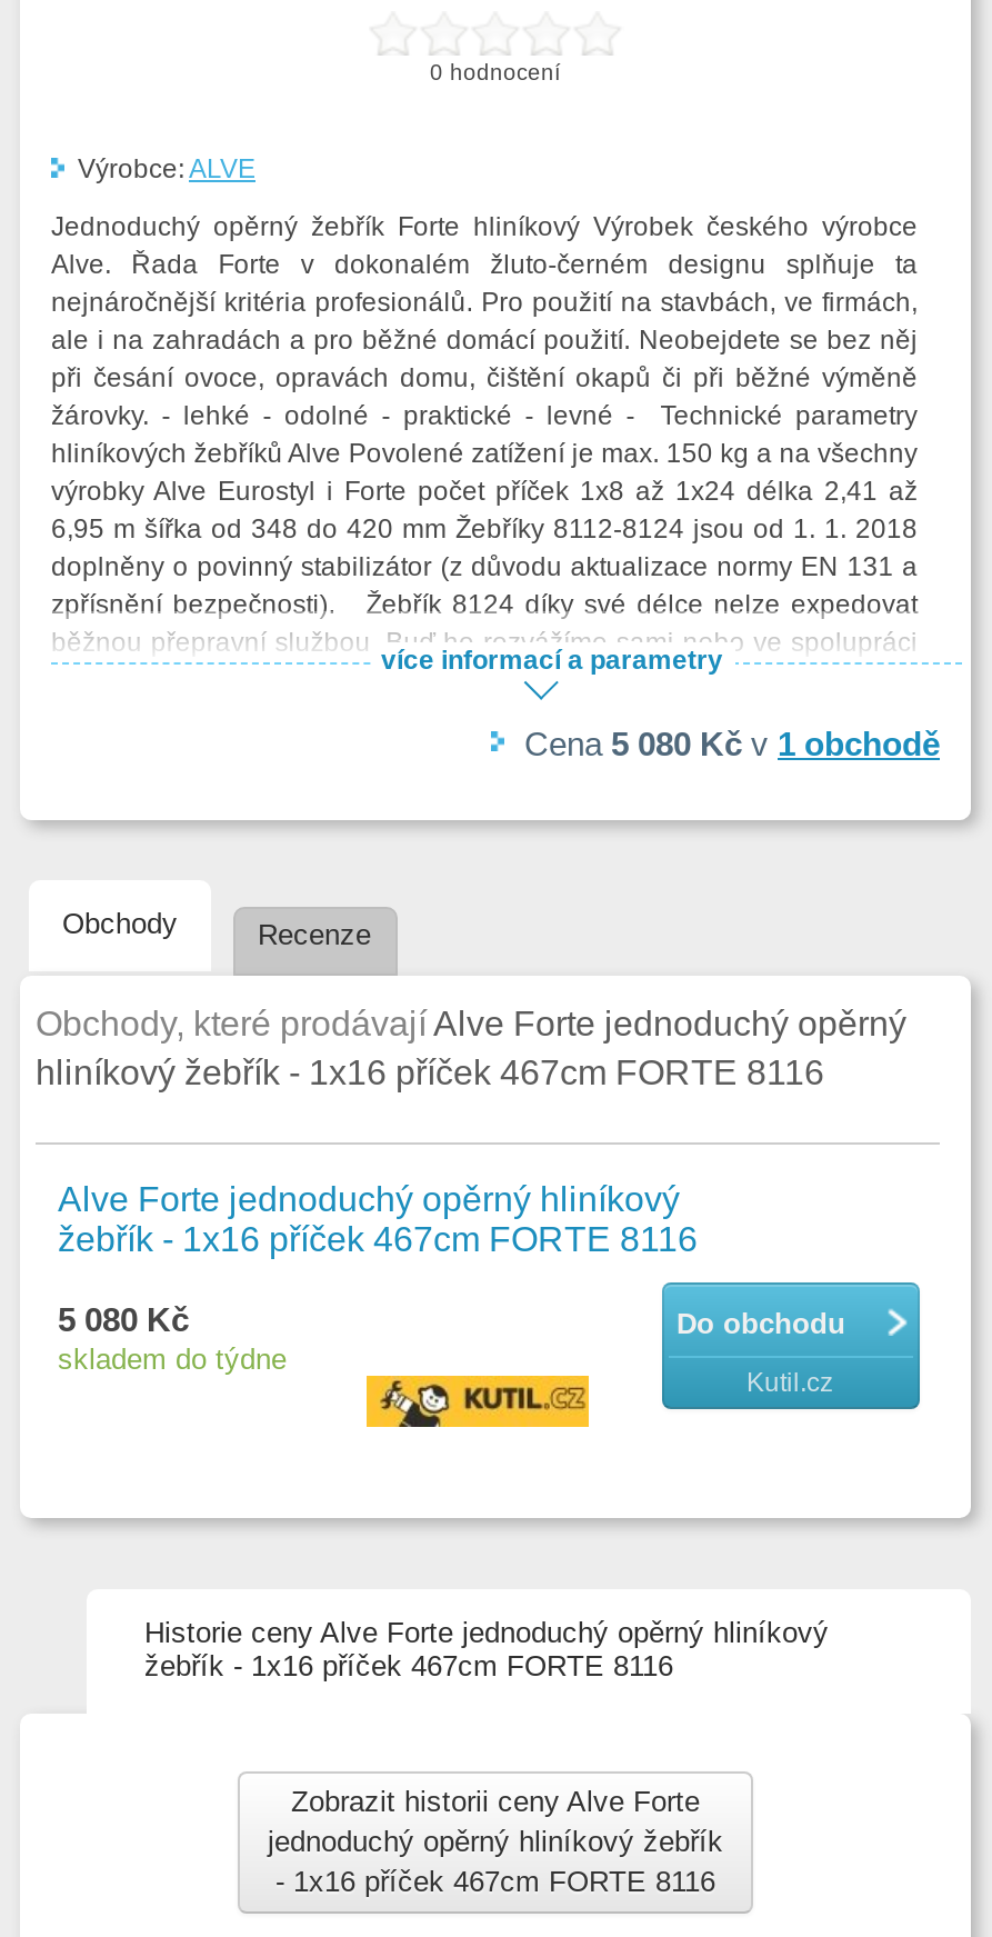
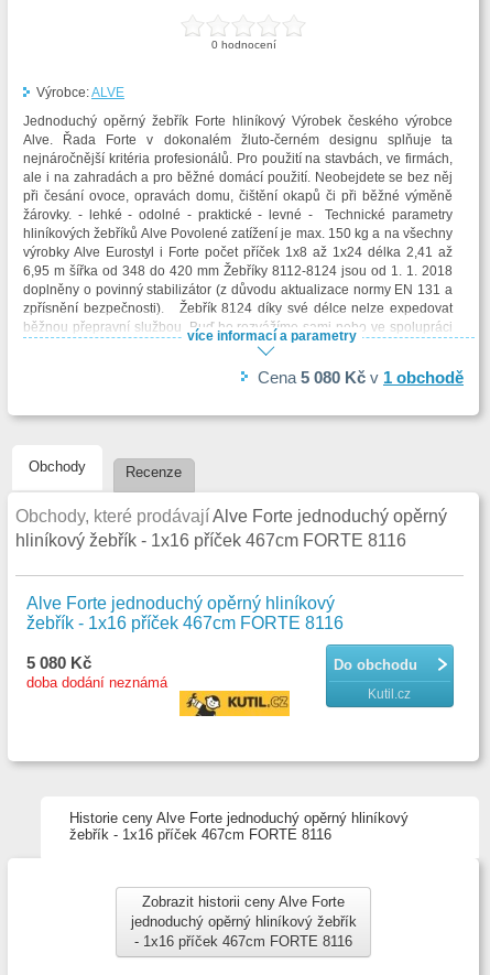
[58,1342,287,1376] skladem do týdne -> [26,674,167,691] doba dodání neznámá

